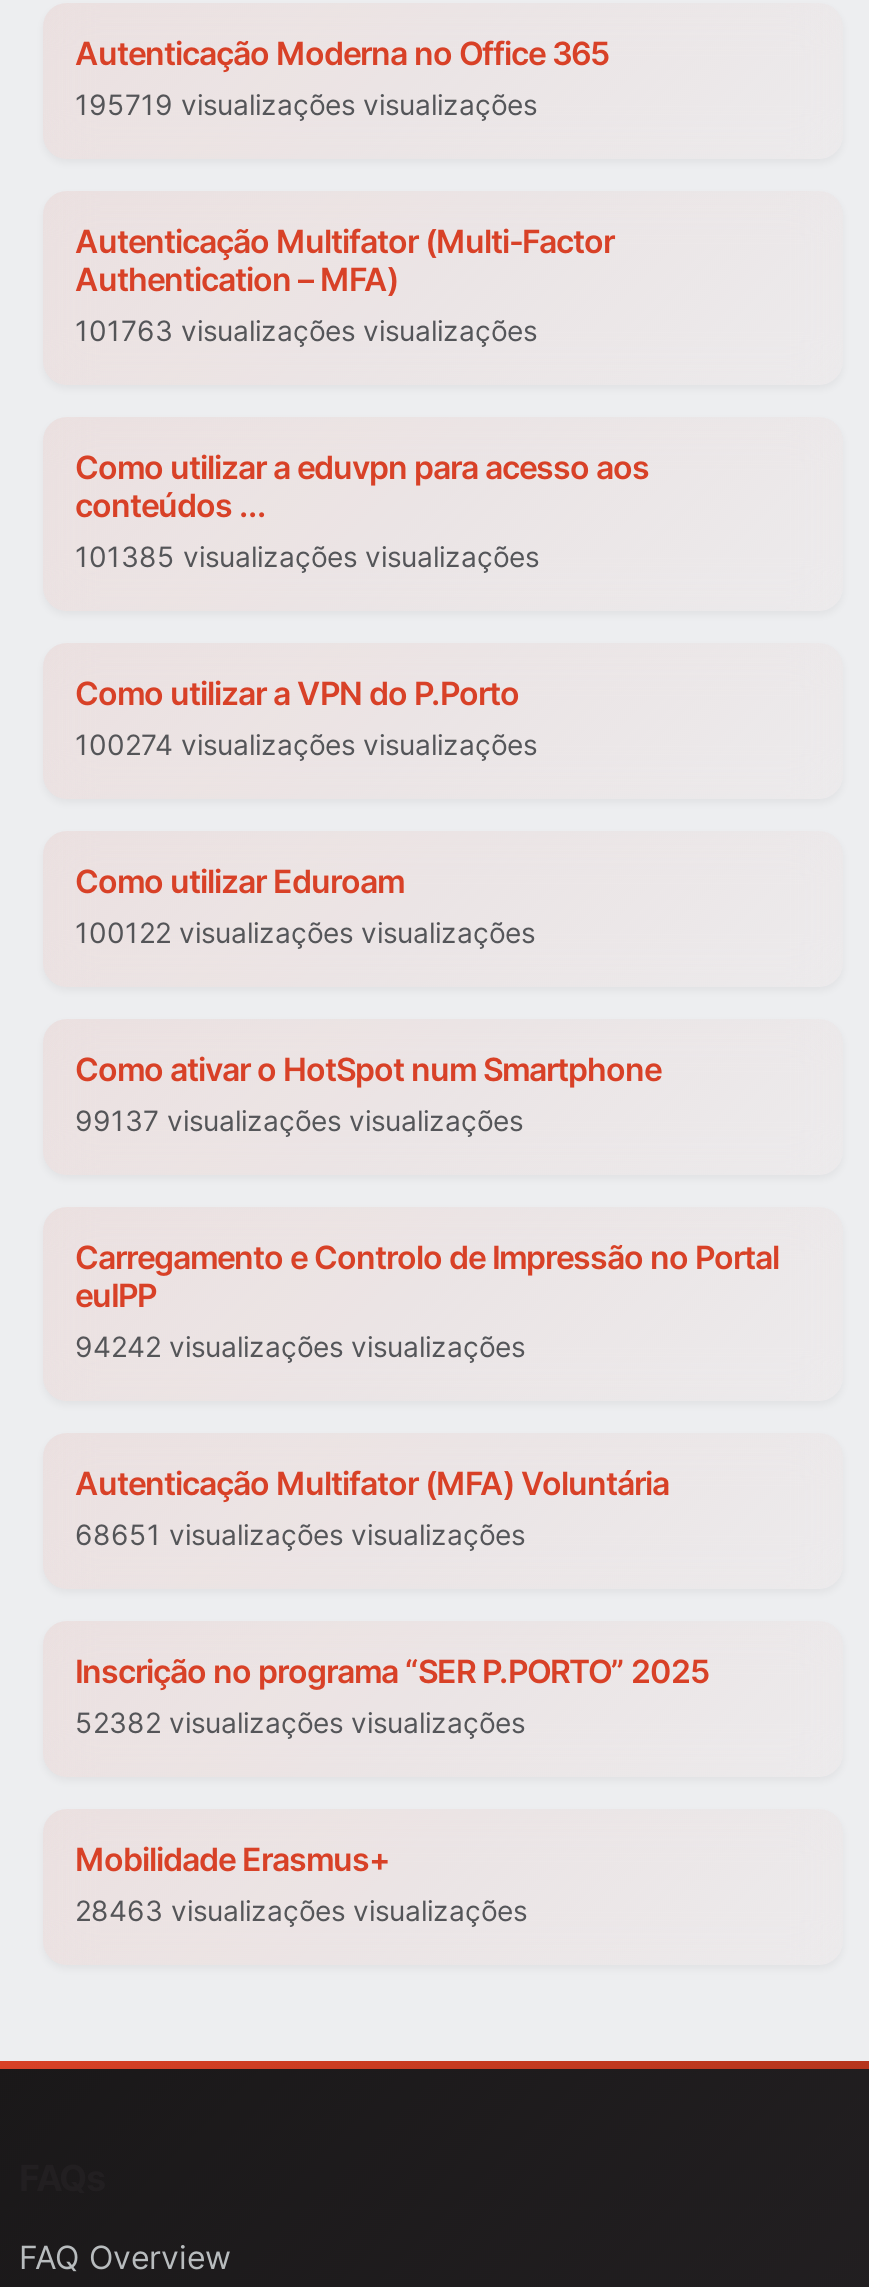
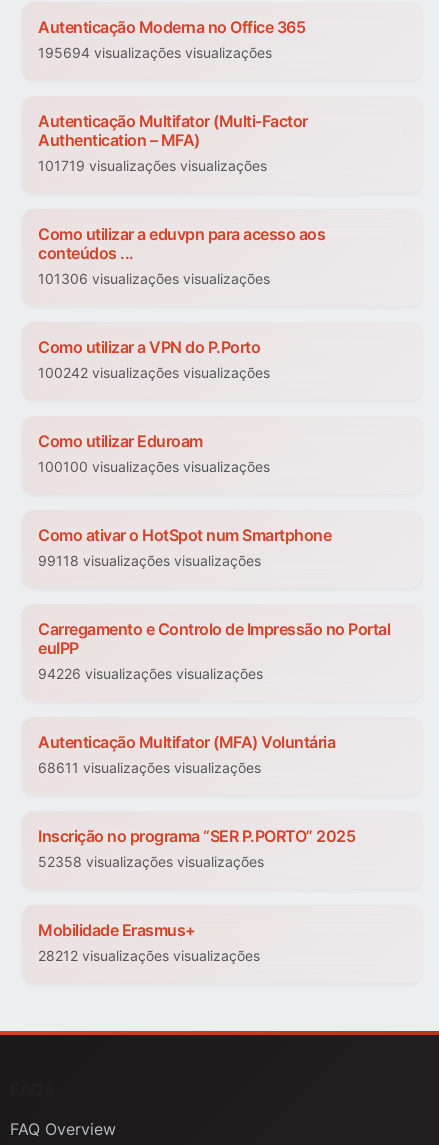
[75,88,537,122] 195719 visualizações visualizações -> [38,44,272,61] 195694 visualizações visualizações
[75,314,537,348] 101763 visualizações visualizações -> [38,157,267,174] 101719 visualizações visualizações
[75,540,539,574] 101385 visualizações visualizações -> [38,270,270,287] 101306 visualizações visualizações
[75,728,537,762] 100274 visualizações visualizações -> [38,364,270,381] 100242 visualizações visualizações
[75,916,535,950] 100122 visualizações visualizações -> [38,458,270,475] 100100 visualizações visualizações
[75,1104,523,1138] 99137 visualizações visualizações -> [38,552,261,569] 99118 visualizações visualizações
[75,1330,525,1364] 94242 visualizações visualizações -> [38,665,263,682] 94226 visualizações visualizações
[75,1518,525,1552] 68651 visualizações visualizações -> [38,759,261,776] 68611 visualizações visualizações
[75,1706,525,1740] 52382 visualizações visualizações -> [38,853,264,870] 52358 visualizações visualizações
[75,1894,527,1928] 28463 visualizações visualizações -> [38,947,260,964] 28212 visualizações visualizações

